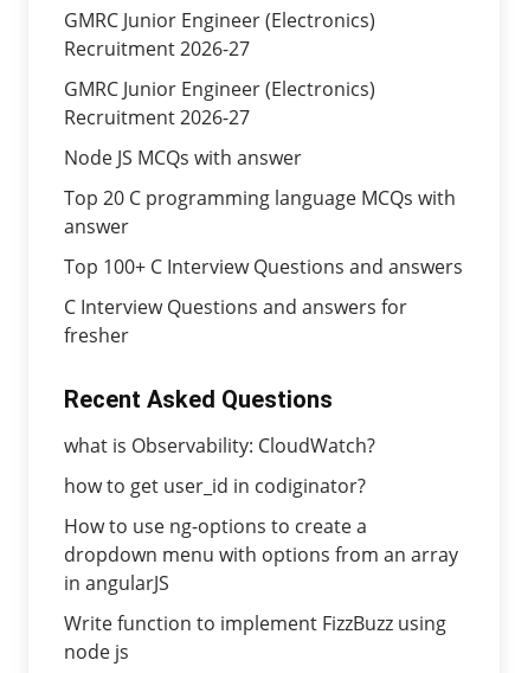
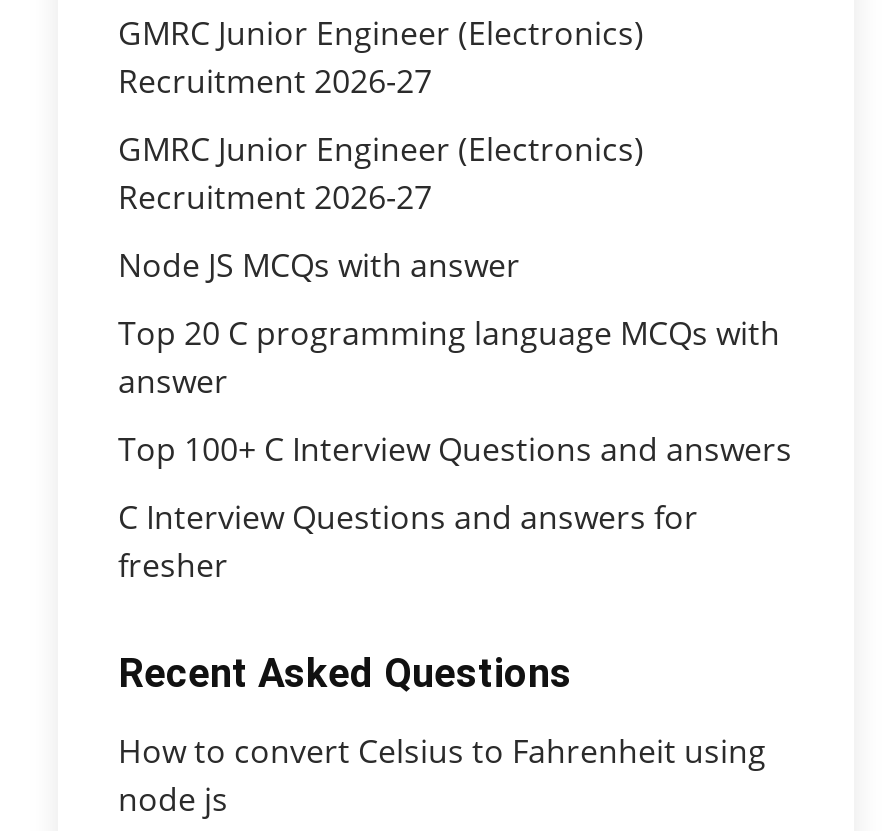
[64,432,458,636] what is Observability: CloudWatch? | how to get user_id in codiginator? | How to use ng-options to create a | dropdown menu with options from an array | in angularJS | Write function to implement FizzBuzz using -> [118,729,766,773] How to convert Celsius to Fahrenheit using

